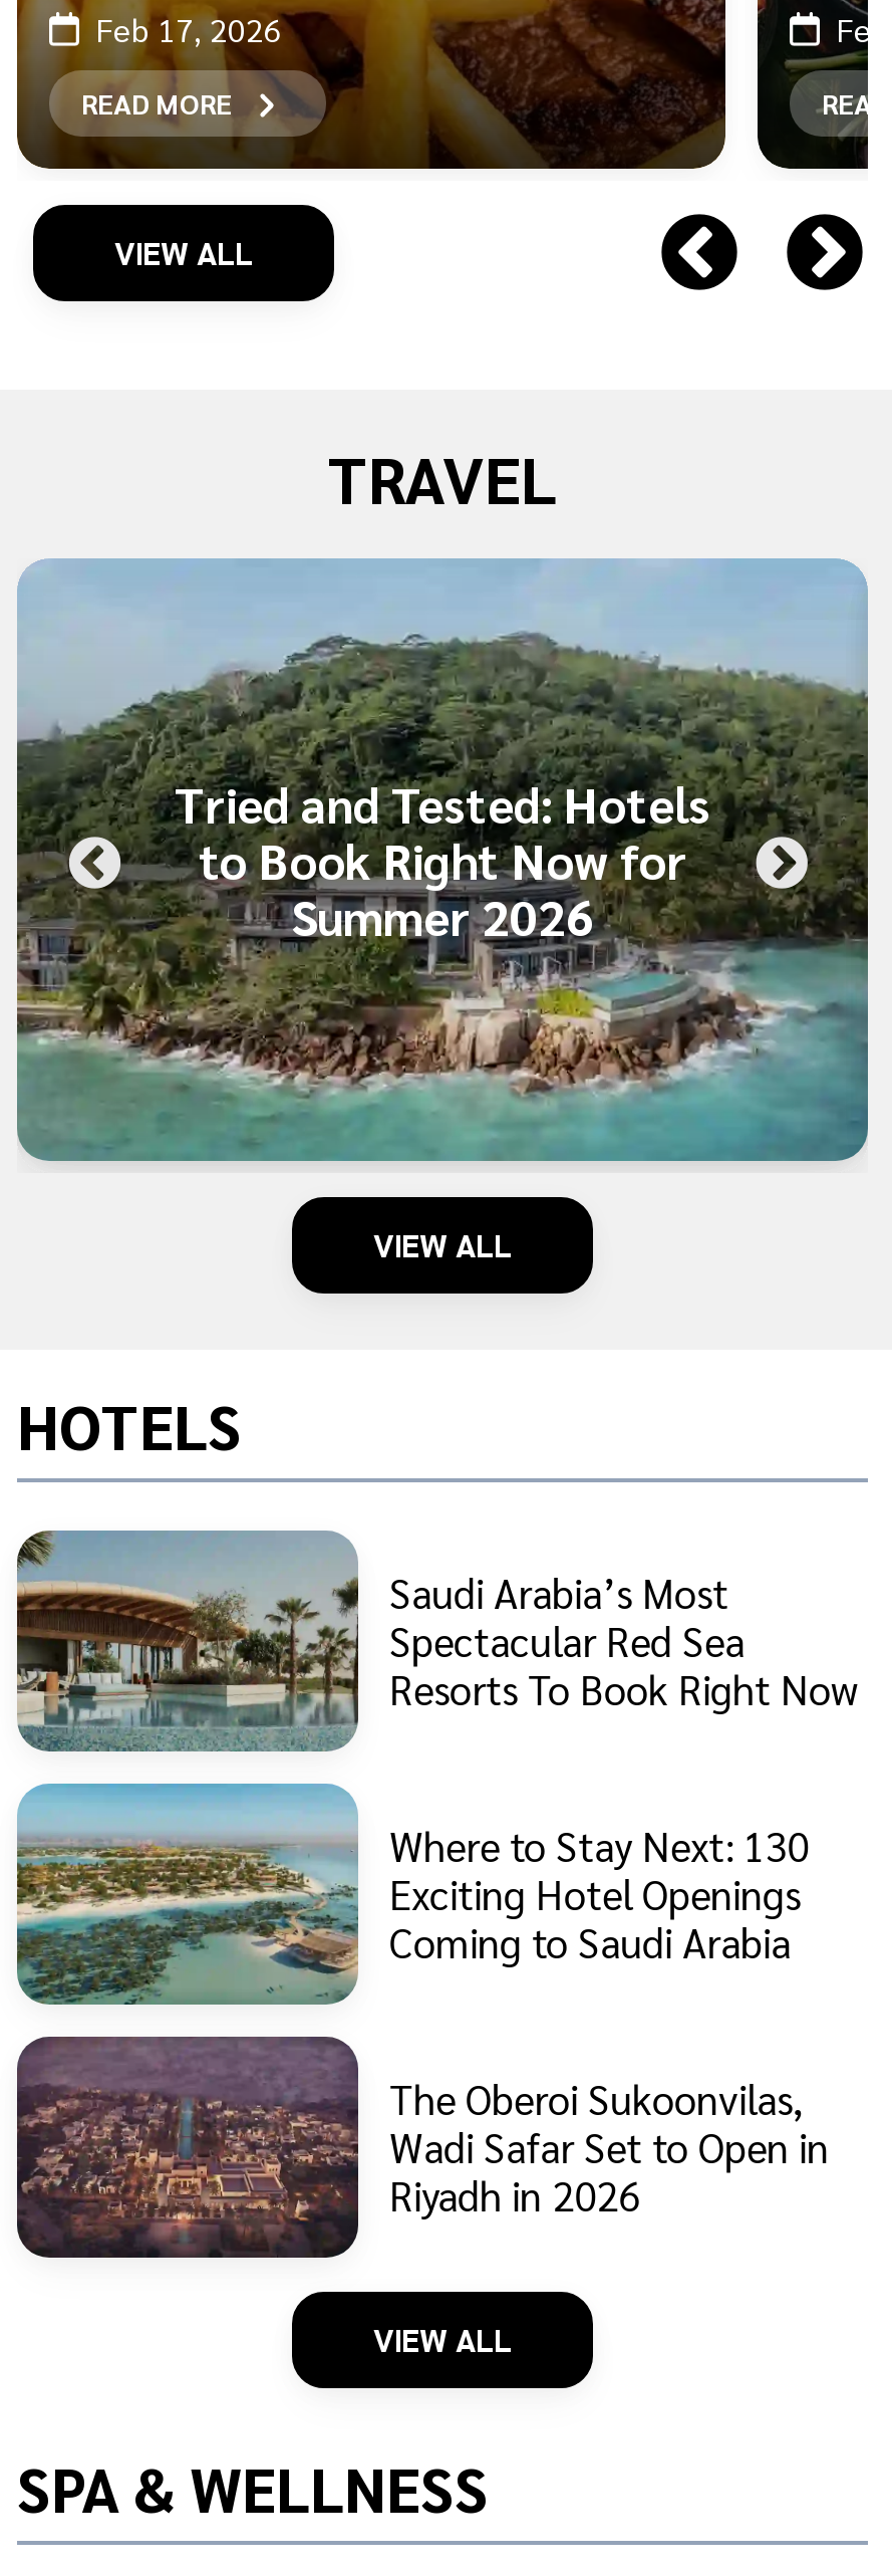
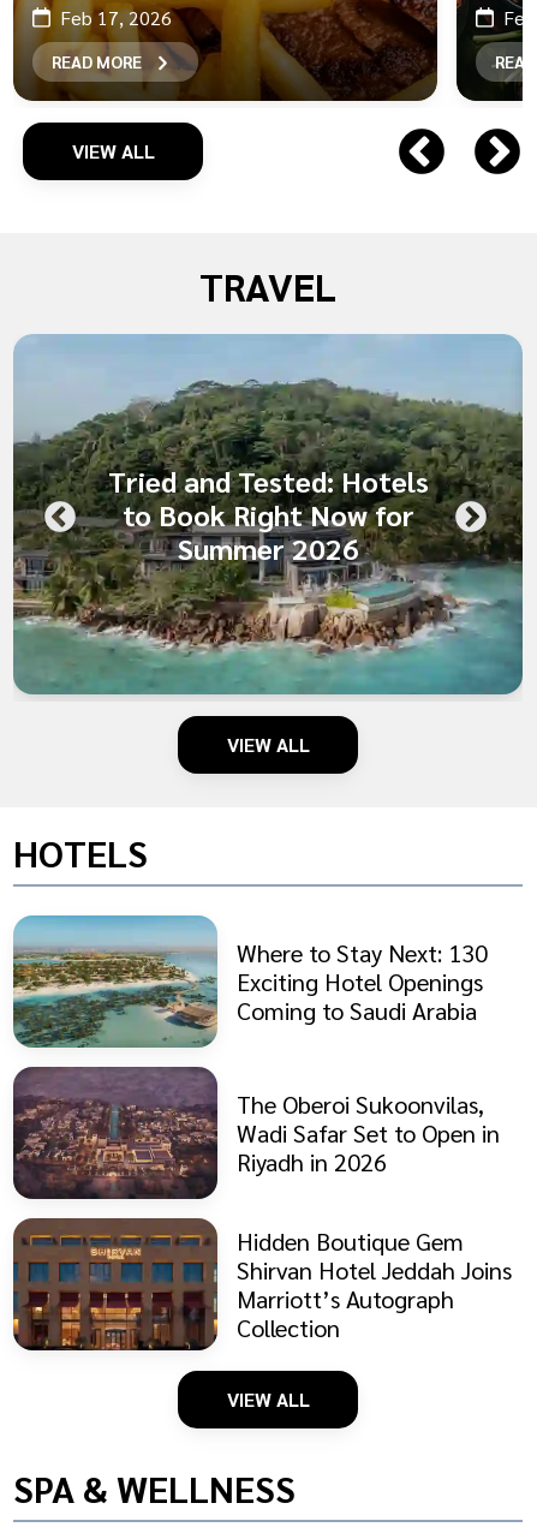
[17,1531,857,1745] [image] | Saudi Arabia’s Most | Spectacular Red Sea | Resorts To Book Right Now -> none
moved [13,1782,829,2221] -> [11,914,499,1177]: [image] | Where to Stay Next: 130 | Exciting Hotel Openings | Coming to Saudi Arabia | The Oberoi Sukoonvilas, | Wadi Safar Set to Open in | Riyadh in 2026
none -> [12,1219,511,1350] [image] | Hidden Boutique Gem | Shirvan Hotel Jeddah Joins | Marriott’s Autograph | Collection

